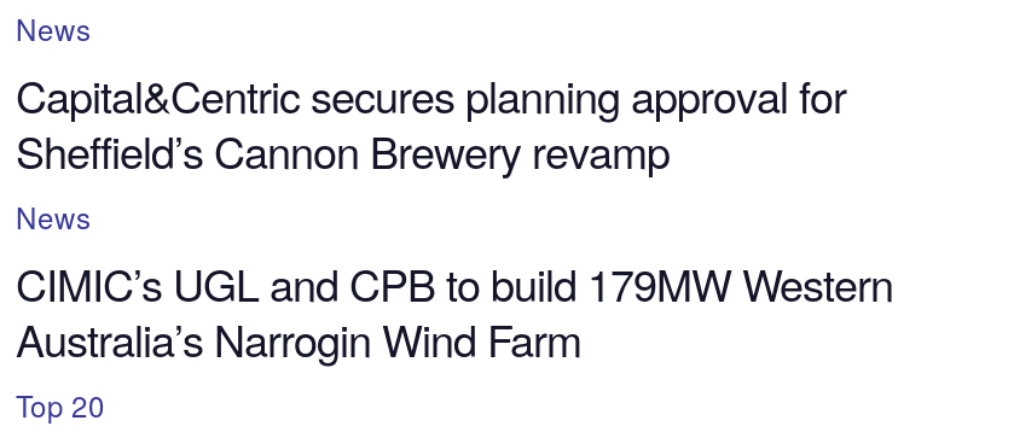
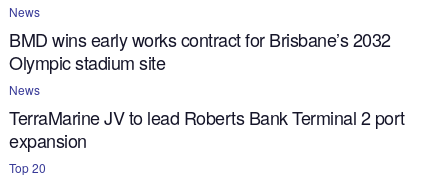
[16,63,846,181] Capital&Centric secures planning approval for | Sheffield’s Cannon Brewery revamp -> [9,26,390,75] BMD wins early works contract for Brisbane’s 2032 | Olympic stadium site
[16,251,893,369] CIMIC’s UGL and CPB to build 179MW Western | Australia’s Narrogin Wind Farm -> [9,104,404,153] TerraMarine JV to lead Roberts Bank Terminal 2 port | expansion

